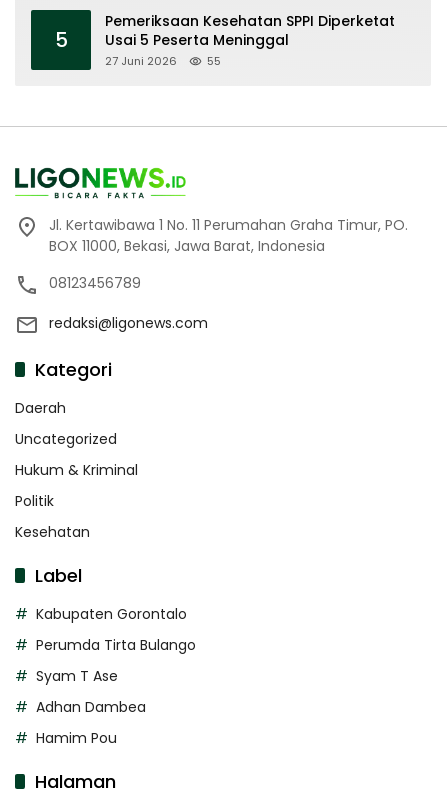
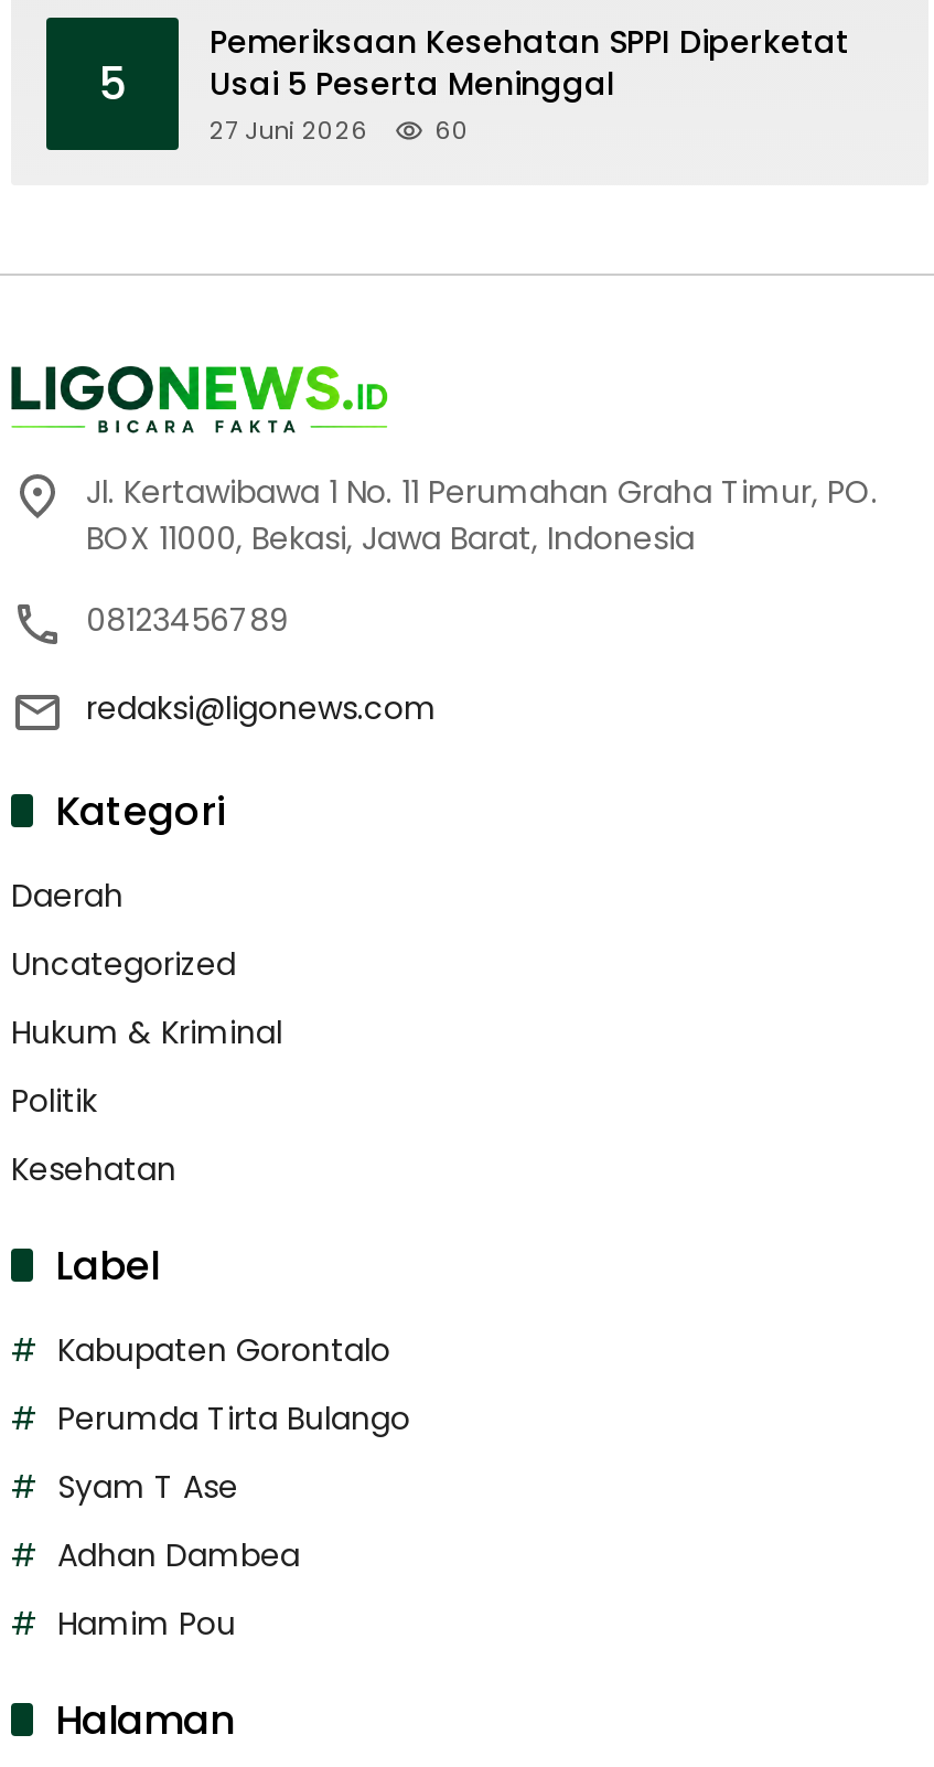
[105,53,221,69] 27 Juni 2026 55 -> [210,114,470,149] 27 Juni 2026 60

